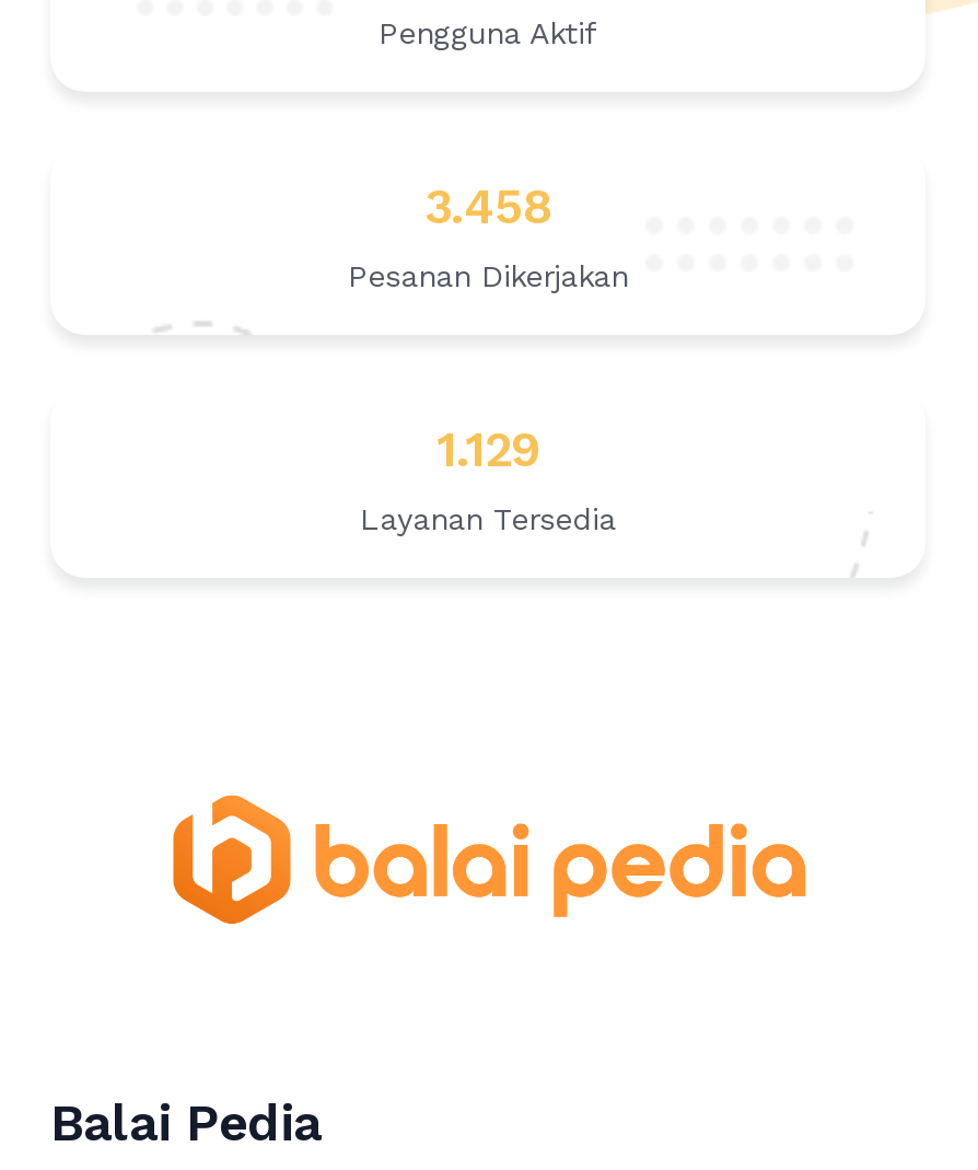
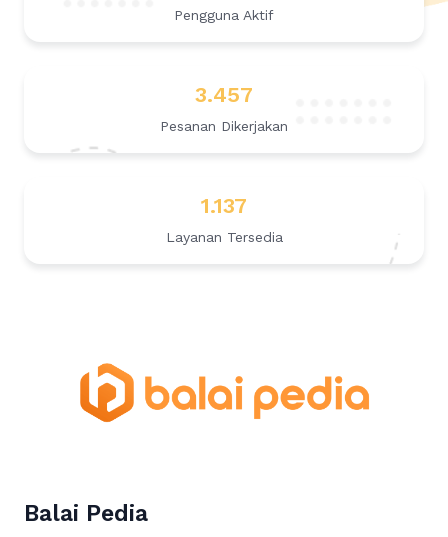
[424,179,551,234] 3.458 -> [195,82,253,107] 3.457
[436,422,539,477] 1.129 -> [201,193,247,218] 1.137

